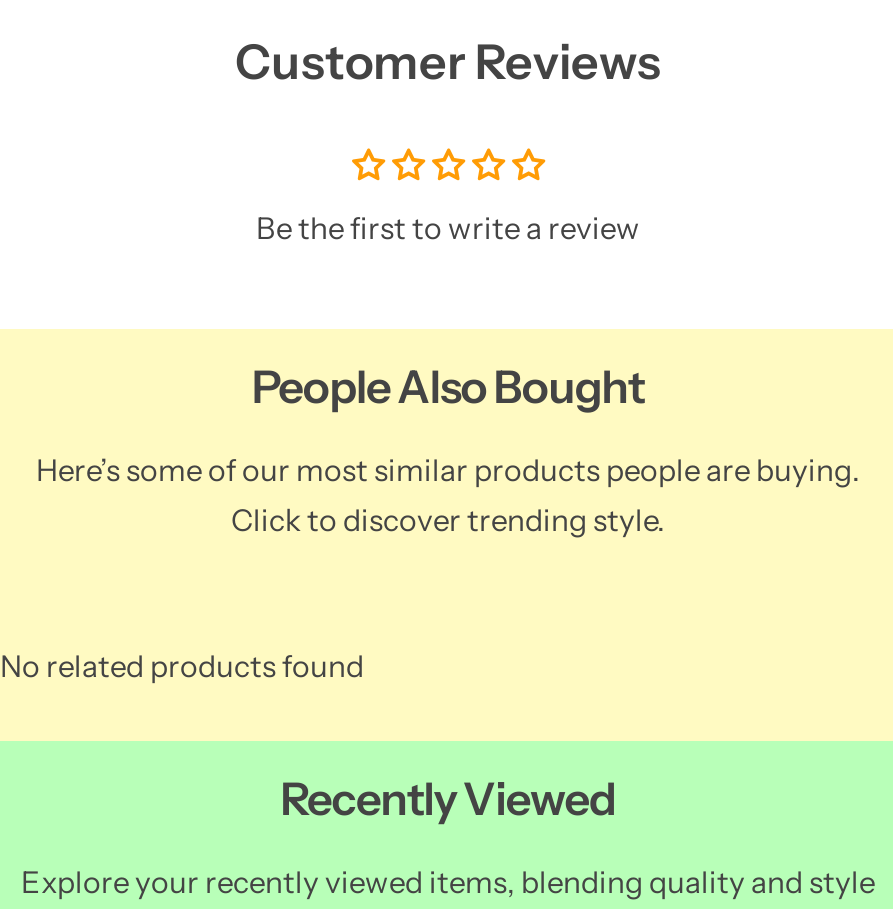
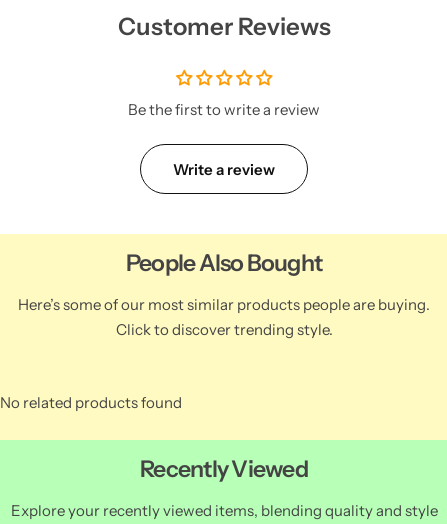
none -> [173,159,275,178] Write a review

